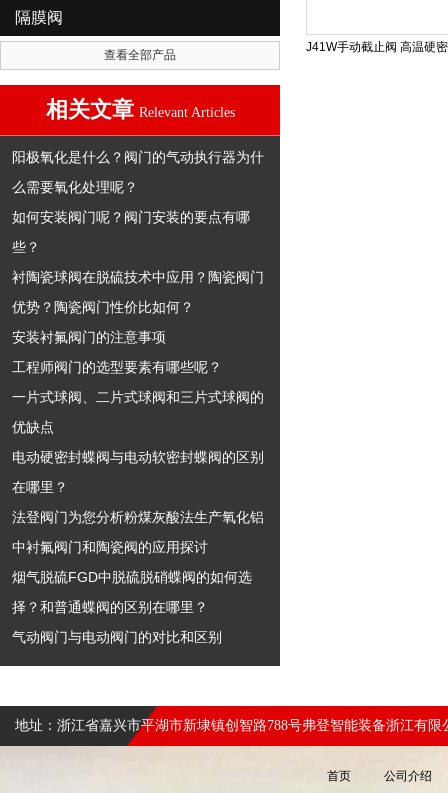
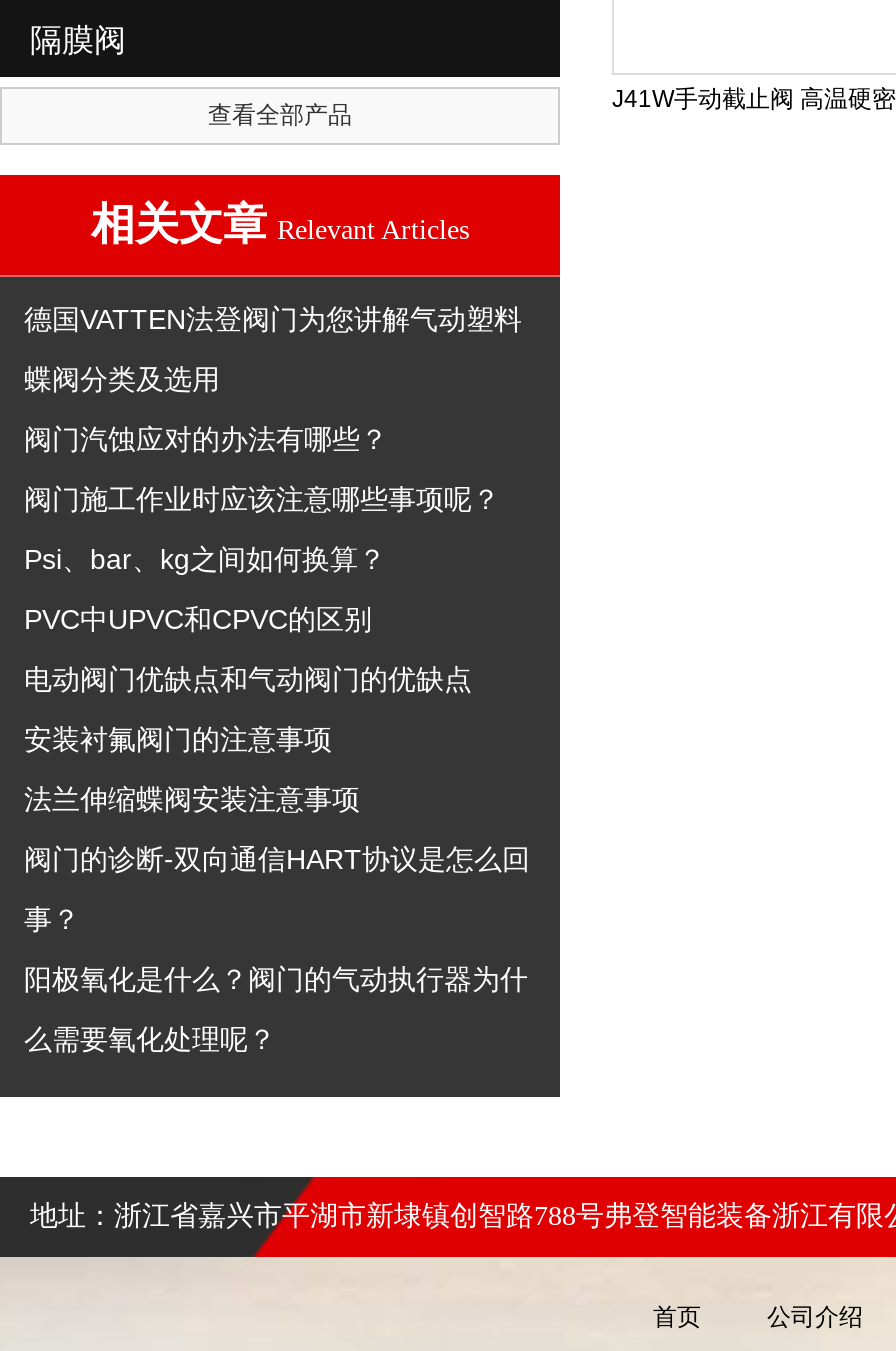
none -> [24,303,530,935] 德国VATTEN法登阀门为您讲解气动塑料 | 蝶阀分类及选用 | 阀门汽蚀应对的办法有哪些？ | 阀门施工作业时应该注意哪些事项呢？ | Psi、bar、kg之间如何换算？ | PVC中UPVC和CPVC的区别 | 电动阀门优缺点和气动阀门的优缺点 | 法兰伸缩蝶阀安装注意事项 | 阀门的诊断-双向通信HART协议是怎么回 | 事？
moved [12,149,264,195] -> [24,963,528,1055]: 阳极氧化是什么？阀门的气动执行器为什 | 么需要氧化处理呢？
[12,209,264,645] 如何安装阀门呢？阀门安装的要点有哪 | 些？ | 衬陶瓷球阀在脱硫技术中应用？陶瓷阀门 | 优势？陶瓷阀门性价比如何？ | 工程师阀门的选型要素有哪些呢？ | 一片式球阀、二片式球阀和三片式球阀的 | 优缺点 | 电动硬密封蝶阀与电动软密封蝶阀的区别 | 在哪里？ | 法登阀门为您分析粉煤灰酸法生产氧化铝 | 中衬氟阀门和陶瓷阀的应用探讨 | 烟气脱硫FGD中脱硫脱硝蝶阀的如何选 | 择？和普通蝶阀的区别在哪里？ | 气动阀门与电动阀门的对比和区别 -> none
moved [12,329,166,345] -> [24,723,332,755]: 安装衬氟阀门的注意事项

